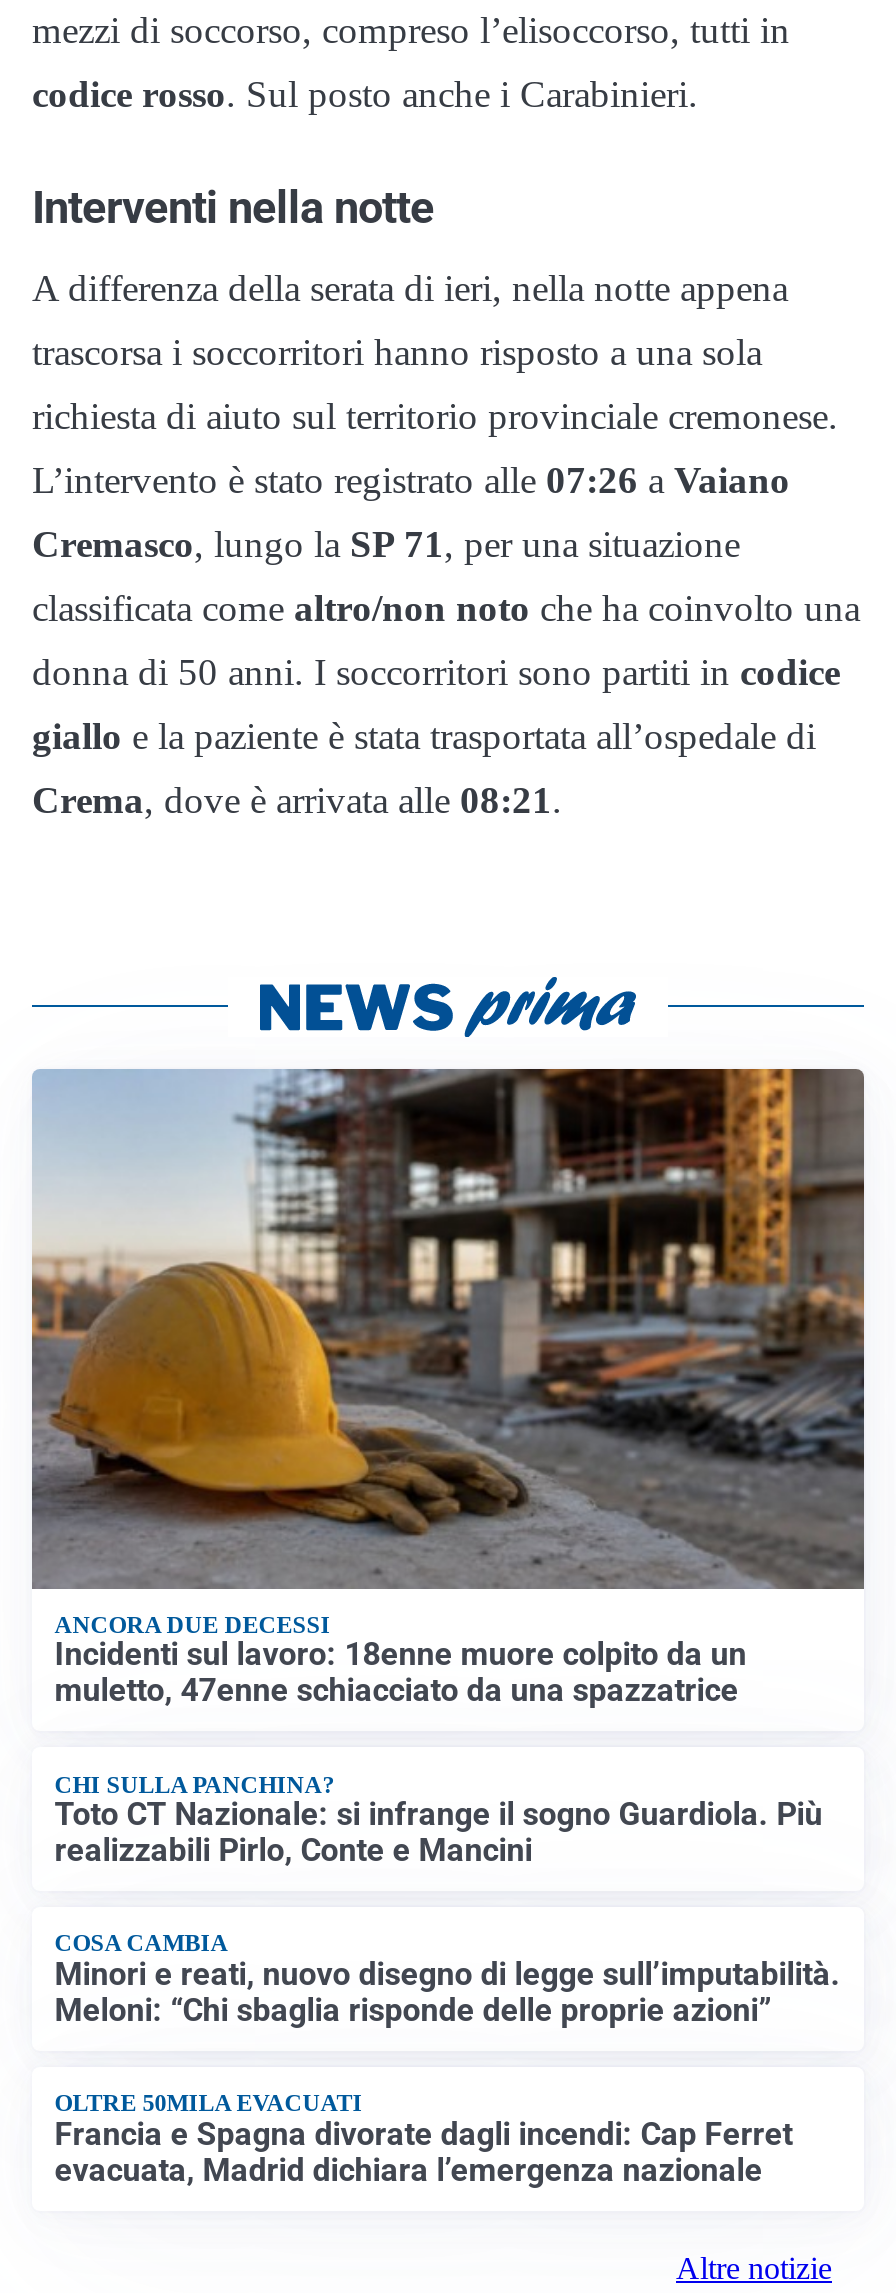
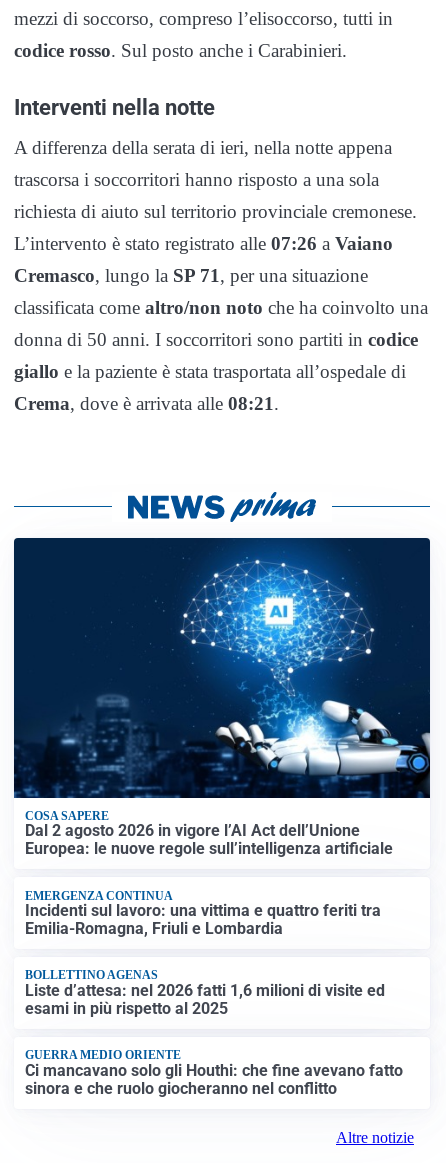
[30,1067,866,1710] [image] | ANCORA DUE DECESSI | Incidenti sul lavoro: 18enne muore colpito da un | muletto, 47enne schiacciato da una spazzatrice -> [13,537,431,858] [image] | COSA SAPERE | Dal 2 agosto 2026 in vigore l’AI Act dell’Unione | Europea: le nuove regole sull’intelligenza artificiale
[54,1770,822,1869] CHI SULLA PANCHINA? | Toto CT Nazionale: si infrange il sogno Guardiola. Più | realizzabili Pirlo, Conte e Mancini -> [25,889,381,938] EMERGENZA CONTINUA | Incidenti sul lavoro: una vittima e quattro feriti tra | Emilia-Romagna, Friuli e Lombardia
[54,1930,840,2029] COSA CAMBIA | Minori e reati, nuovo disegno di legge sull’imputabilità. | Meloni: “Chi sbaglia risponde delle proprie azioni” -> [25,968,385,1018] BOLLETTINO AGENAS | Liste d’attesa: nel 2026 fatti 1,6 milioni di visite ed | esami in più rispetto al 2025
[54,2089,792,2188] OLTRE 50MILA EVACUATI | Francia e Spagna divorate dagli incendi: Cap Ferret | evacuata, Madrid dichiara l’emergenza nazionale -> [25,1048,403,1097] GUERRA MEDIO ORIENTE | Ci mancavano solo gli Houthi: che fine avevano fatto | sinora e che ruolo giocheranno nel conflitto

